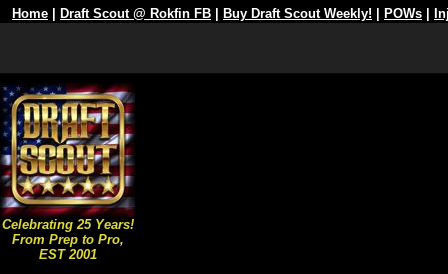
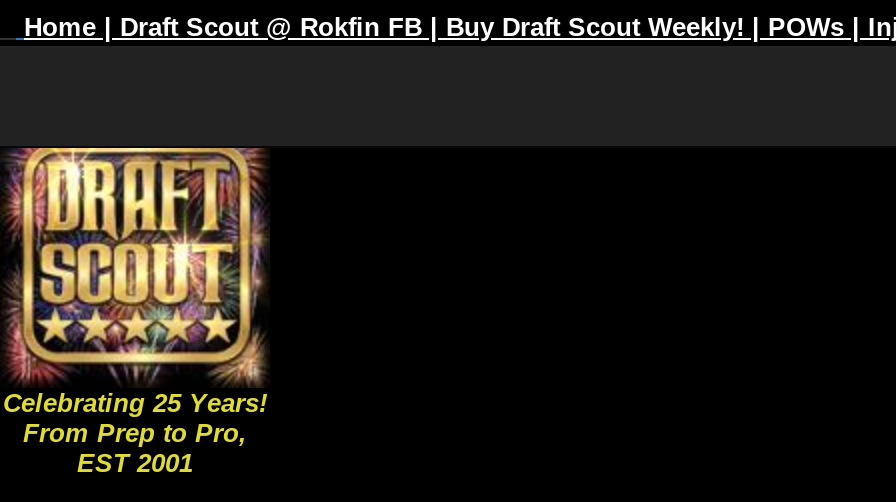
[3,74,133,215] [image] -> [6,146,268,384] [image]

